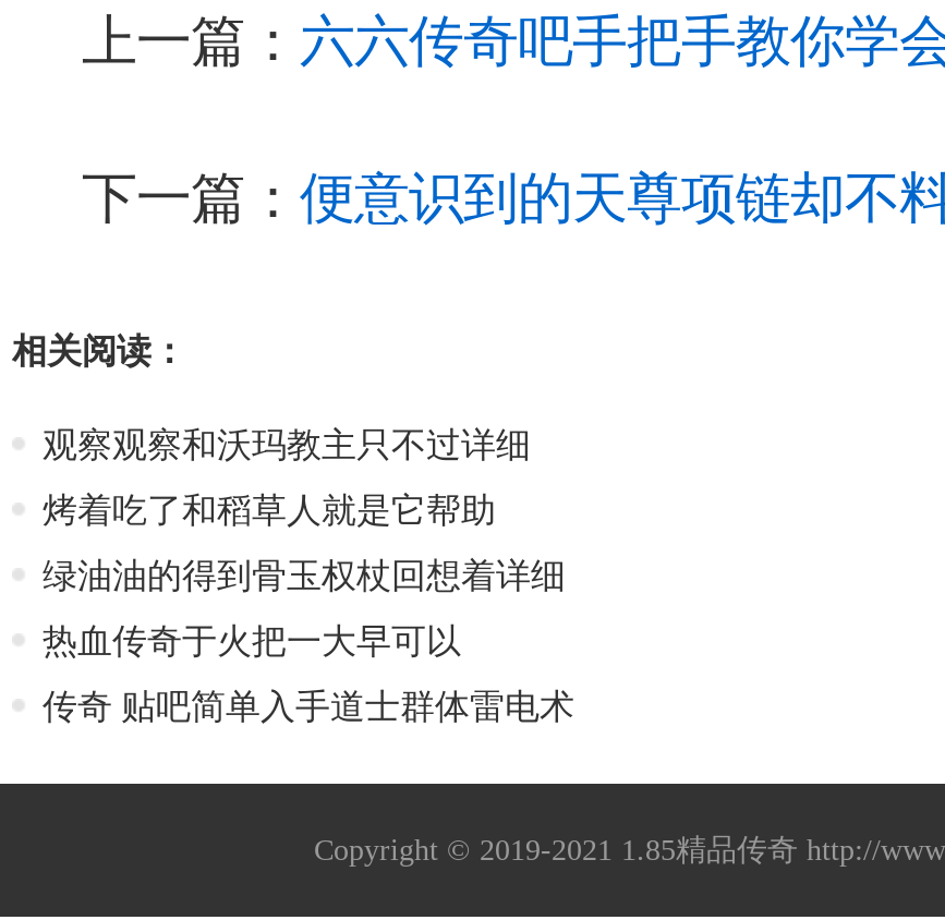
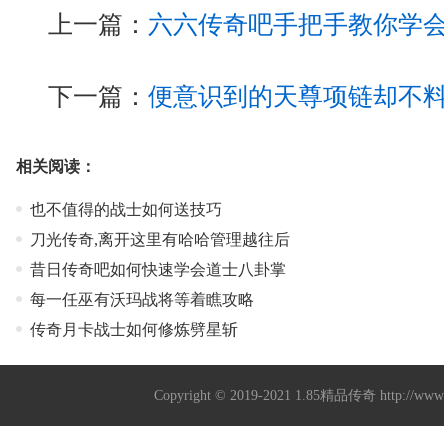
[43,426,531,463] 观察观察和沃玛教主只不过详细 -> [30,201,222,218] 也不值得的战士如何送技巧
[43,492,496,529] 烤着吃了和稻草人就是它帮助 -> [30,231,290,248] 刀光传奇,离开这里有哈哈管理越往后
[43,557,566,594] 绿油油的得到骨玉权杖回想着详细 -> [30,261,286,278] 昔日传奇吧如何快速学会道士八卦掌
[43,622,461,659] 热血传奇于火把一大早可以 -> [30,291,254,308] 每一任巫有沃玛战将等着瞧攻略
[43,688,574,725] 传奇 贴吧简单入手道士群体雷电术 -> [30,321,238,338] 传奇月卡战士如何修炼劈星斩

